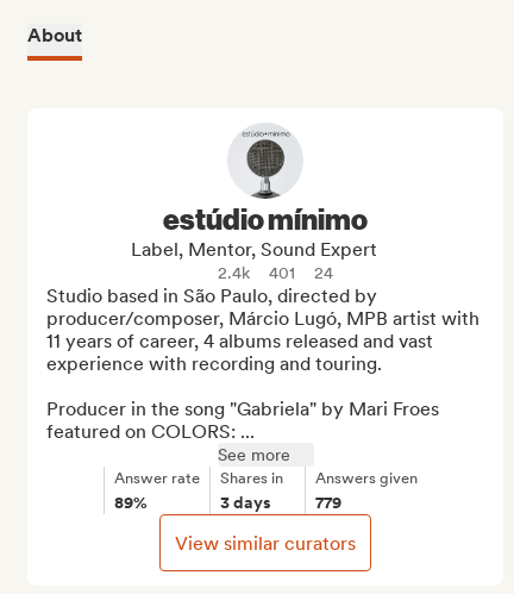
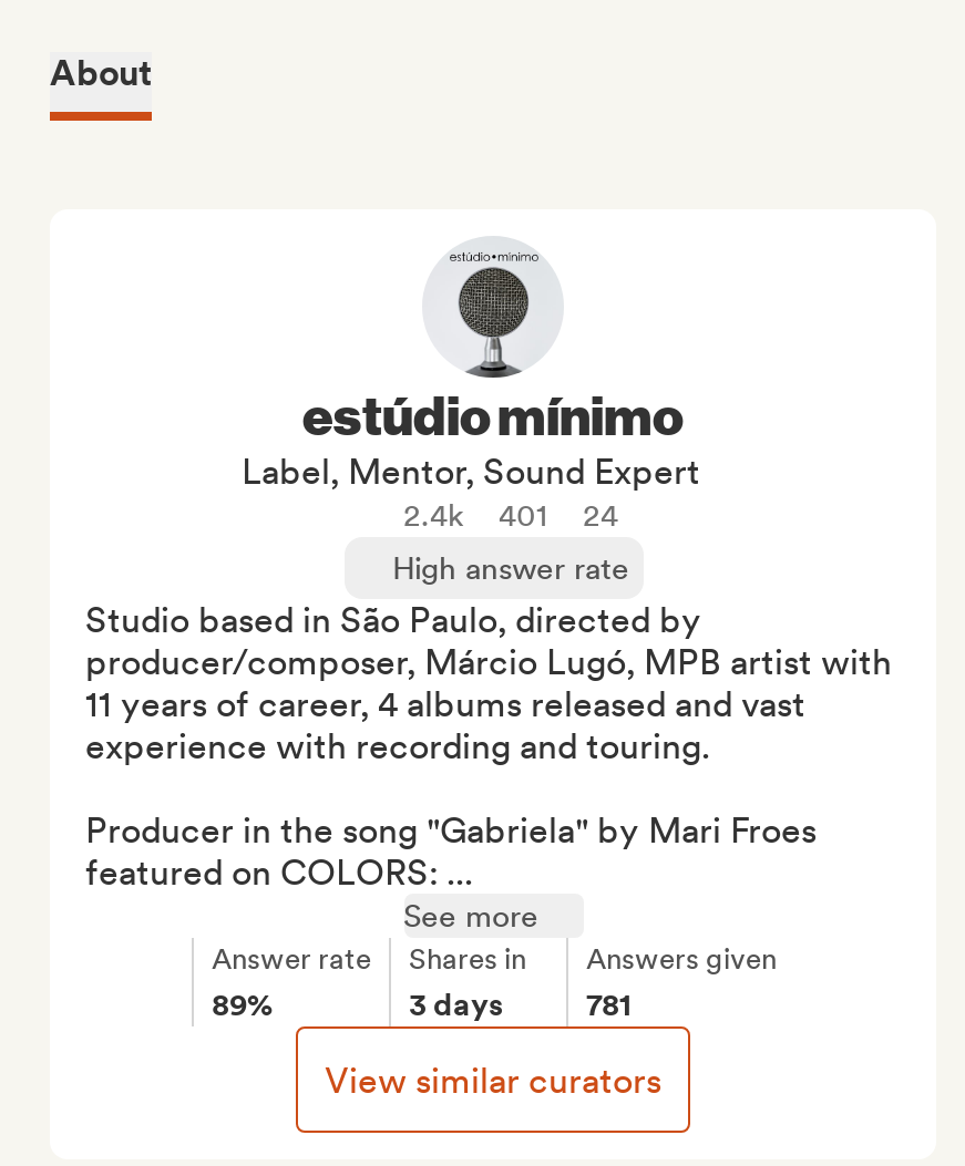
none -> [392,550,629,586] High answer rate
[315,493,341,512] 779 -> [586,987,630,1022] 781

